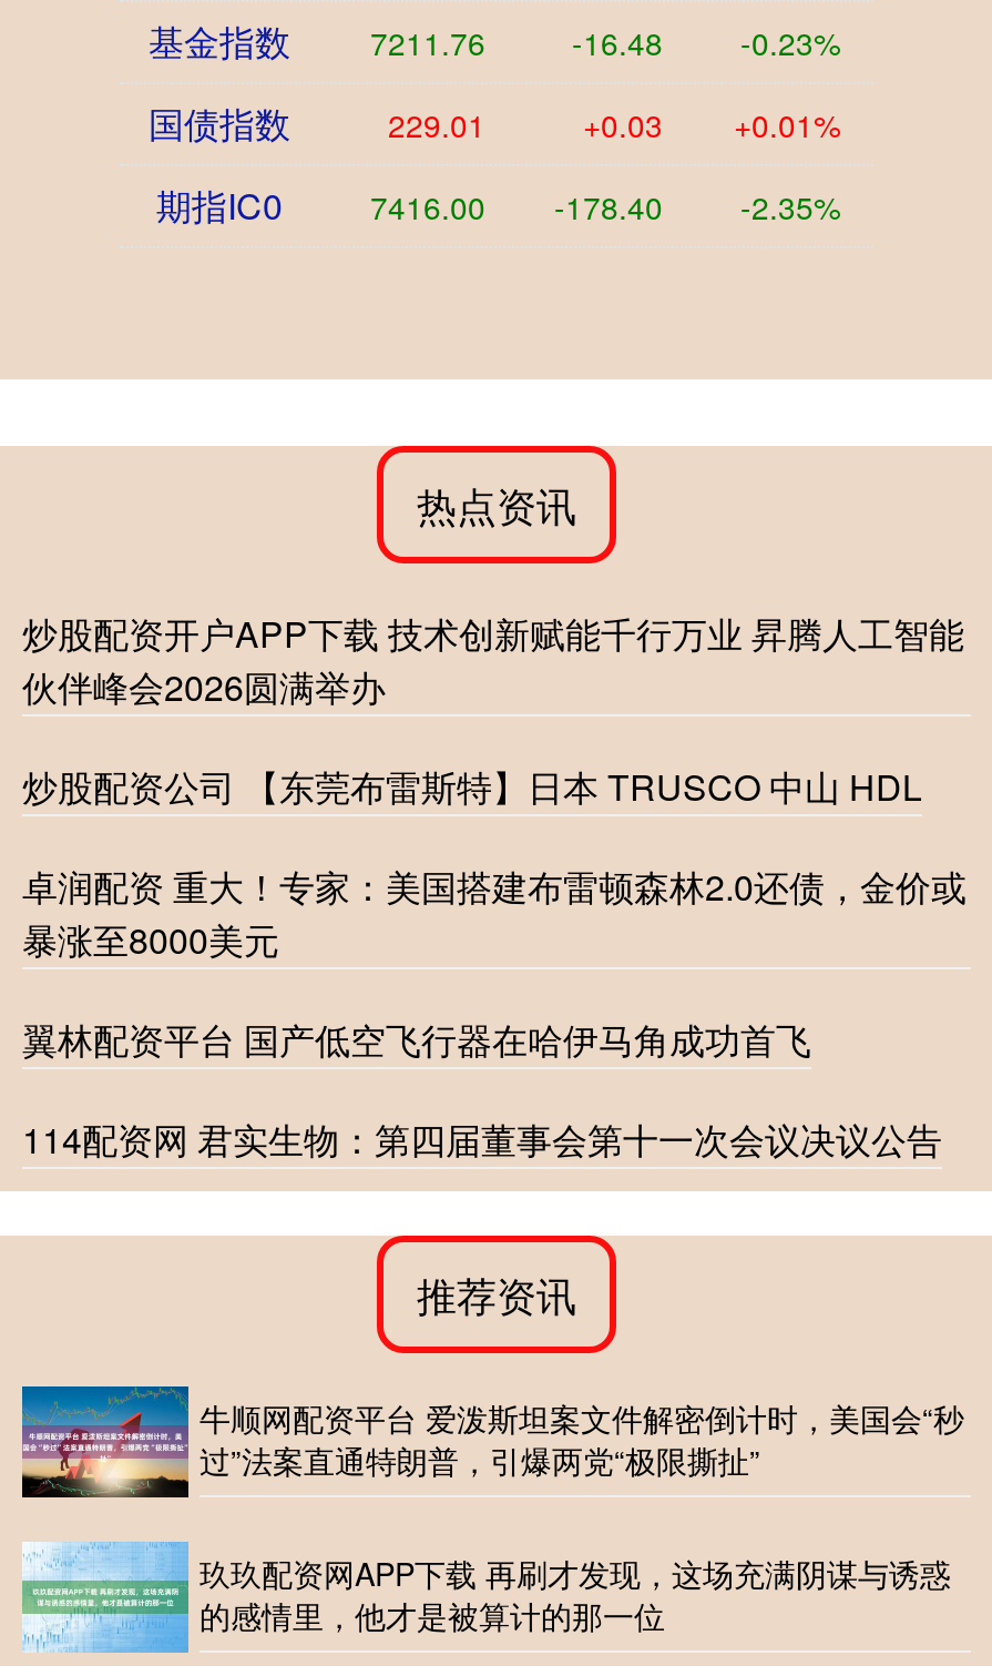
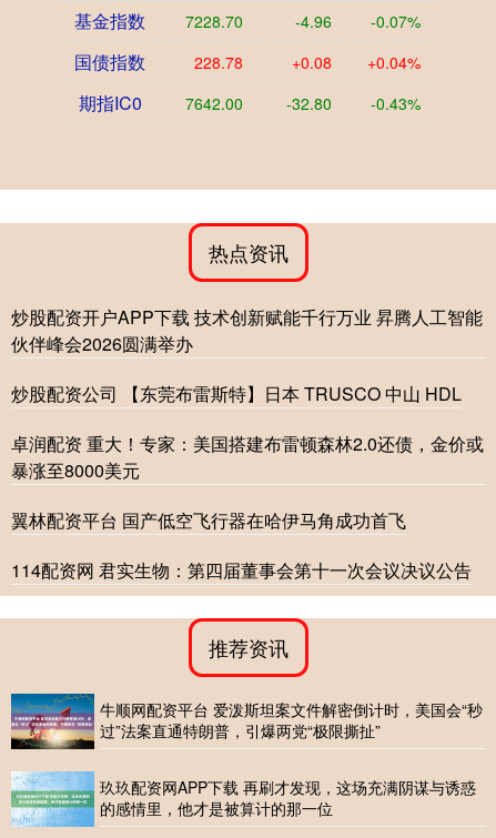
[370,20,485,65] 7211.76 -> [185,10,243,32] 7228.70
[572,20,663,65] -16.48 -> [295,10,332,32] -4.96
[740,20,840,65] -0.23% -> [371,10,421,32] -0.07%
[388,102,485,147] 229.01 -> [194,51,243,73] 228.78
[583,102,663,147] +0.03 -> [292,51,332,73] +0.08
[734,102,840,147] +0.01% -> [367,51,421,73] +0.04%
[370,185,485,229] 7416.00 -> [185,92,243,115] 7642.00
[554,185,663,229] -178.40 -> [286,92,332,115] -32.80
[740,185,840,229] -2.35% -> [371,92,421,115] -0.43%

